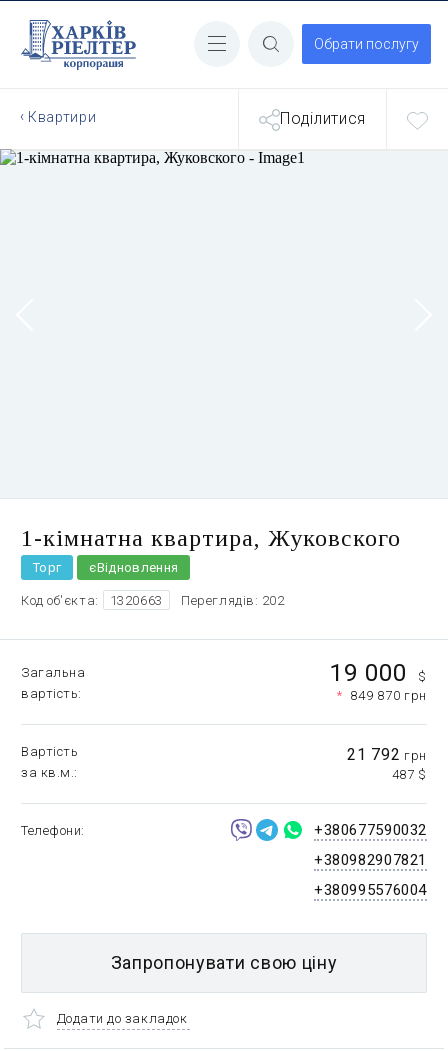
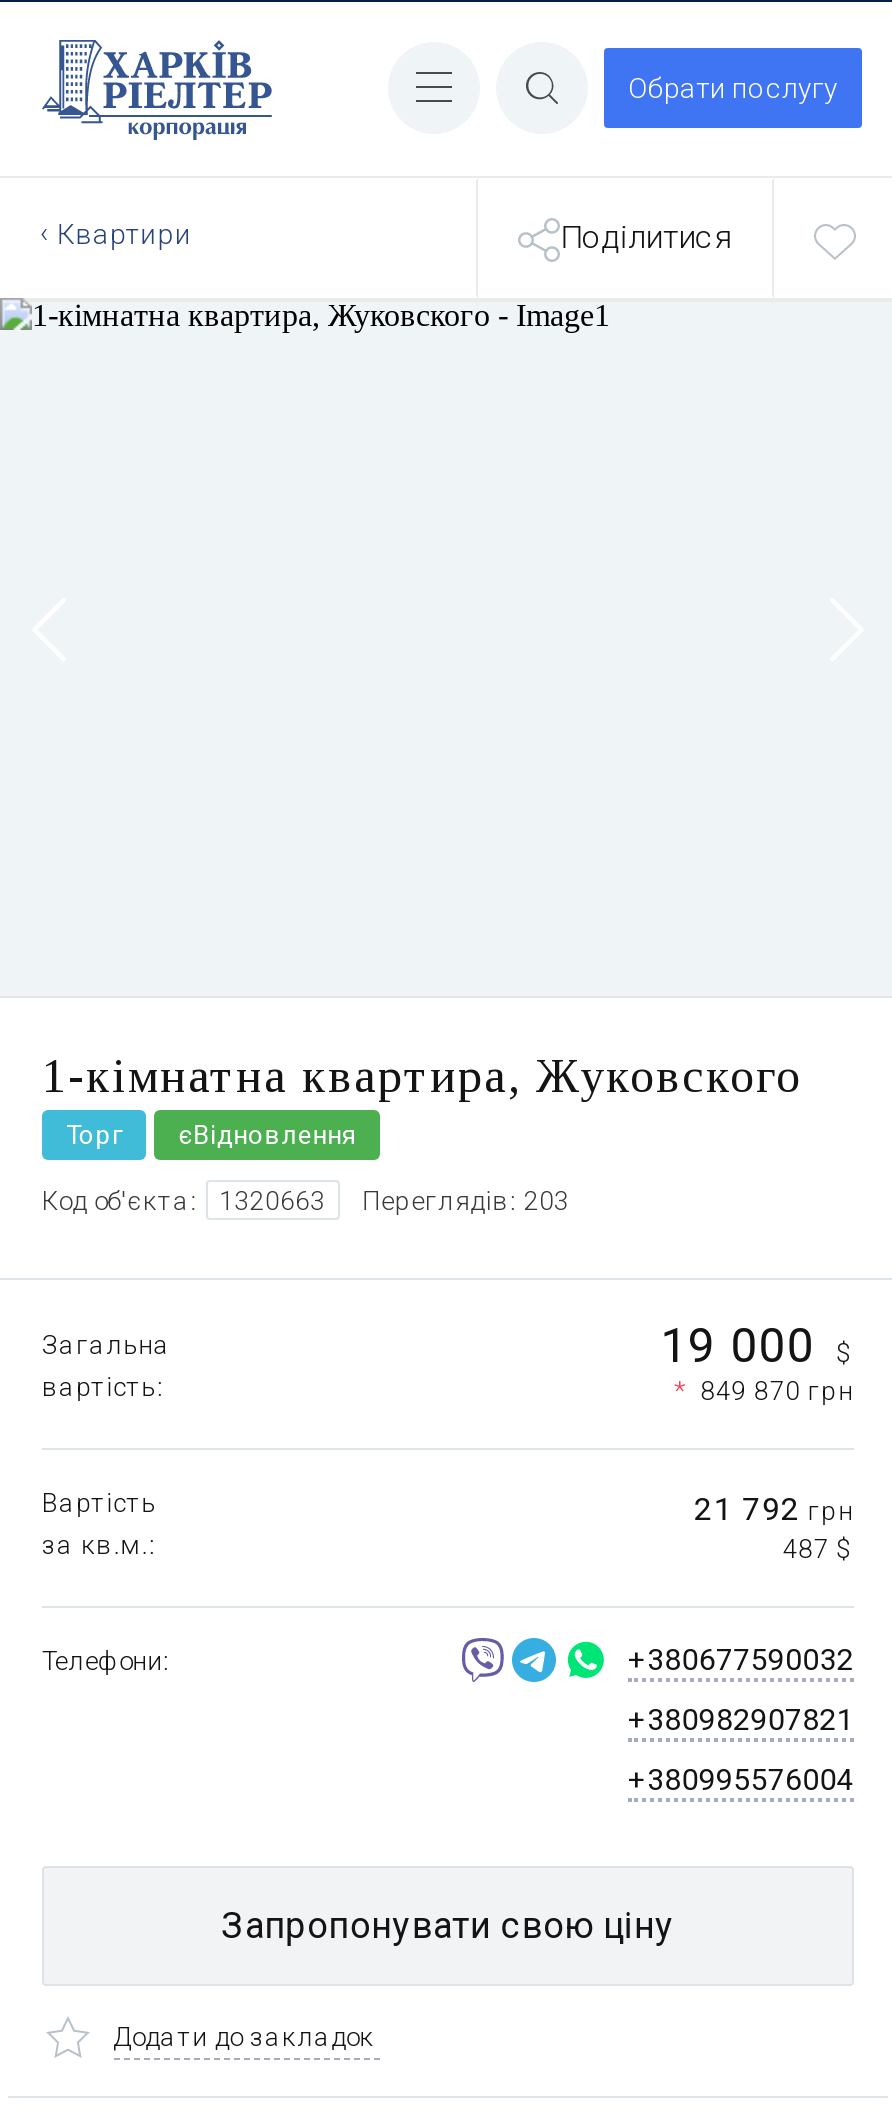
[21,593,285,608] Код об'єкта: 1320663 Переглядів: 202 -> [42,1187,569,1217] Код об'єкта: 1320663 Переглядів: 203

